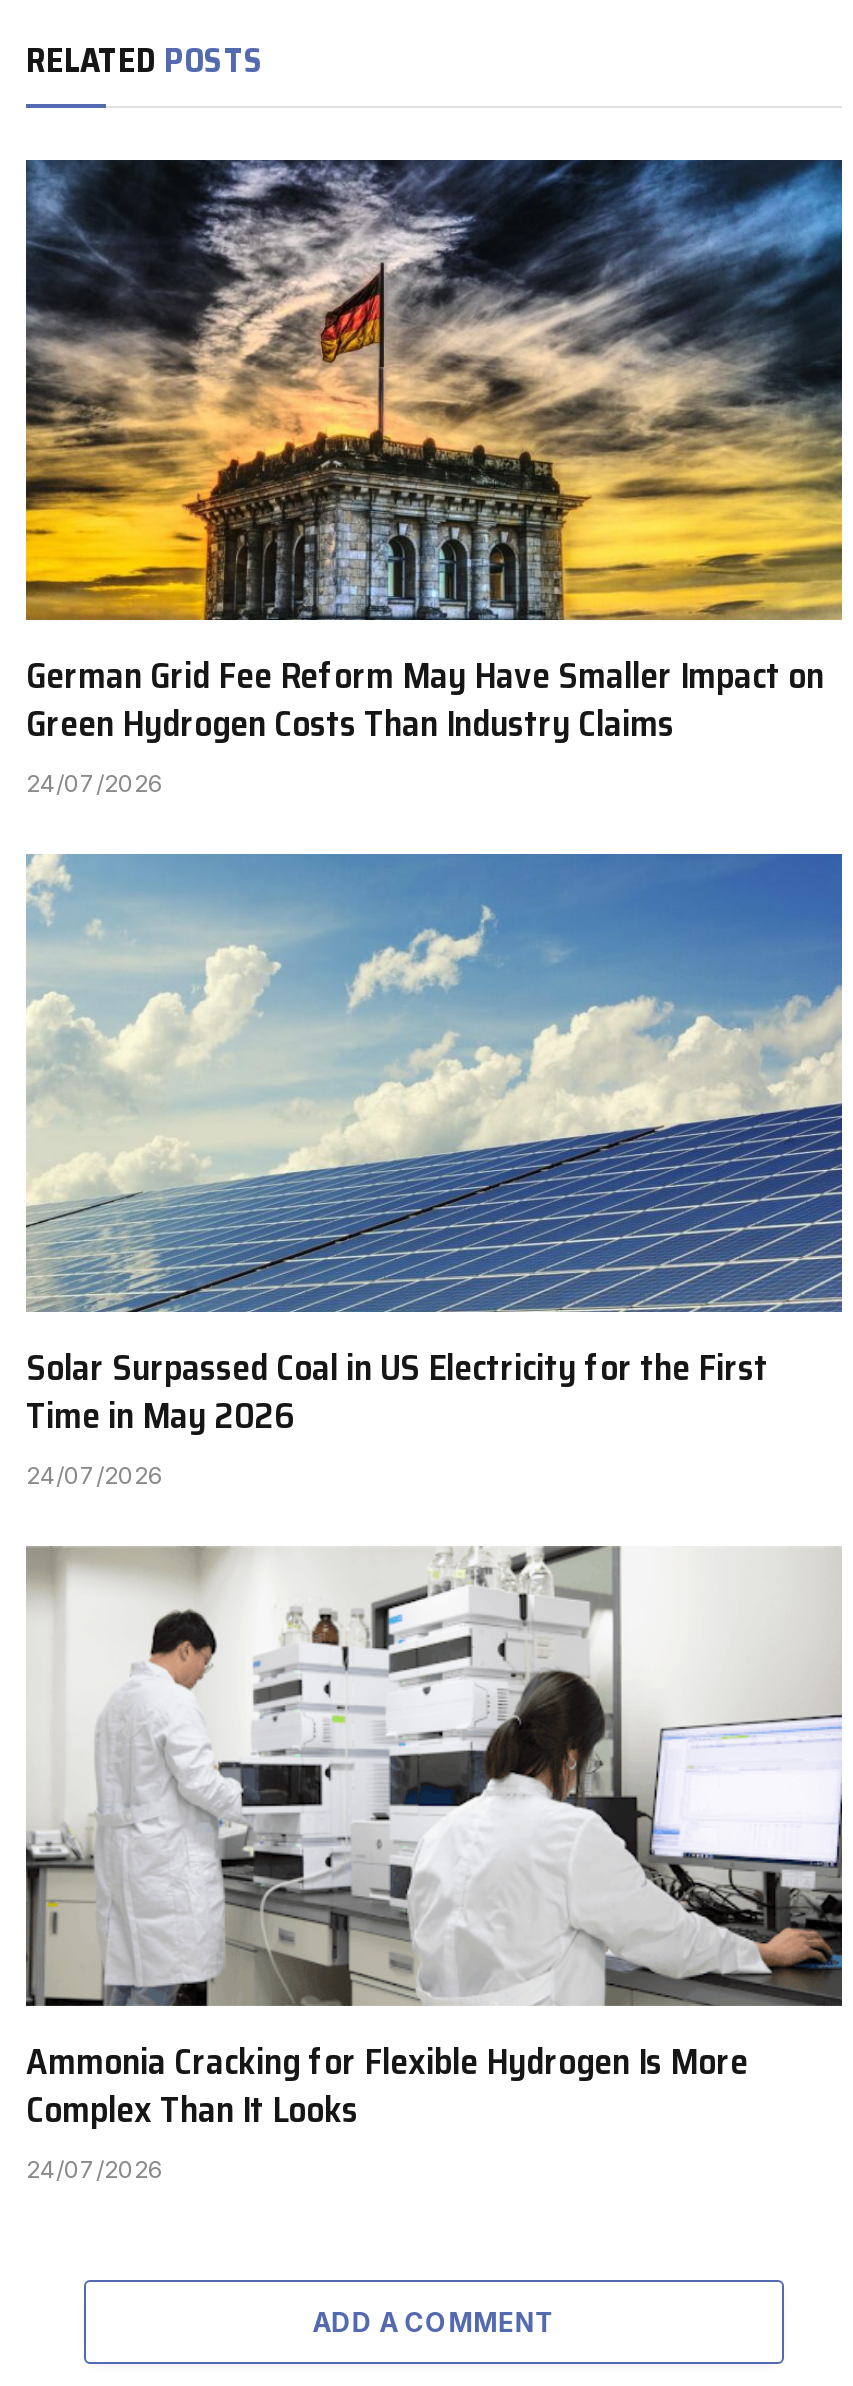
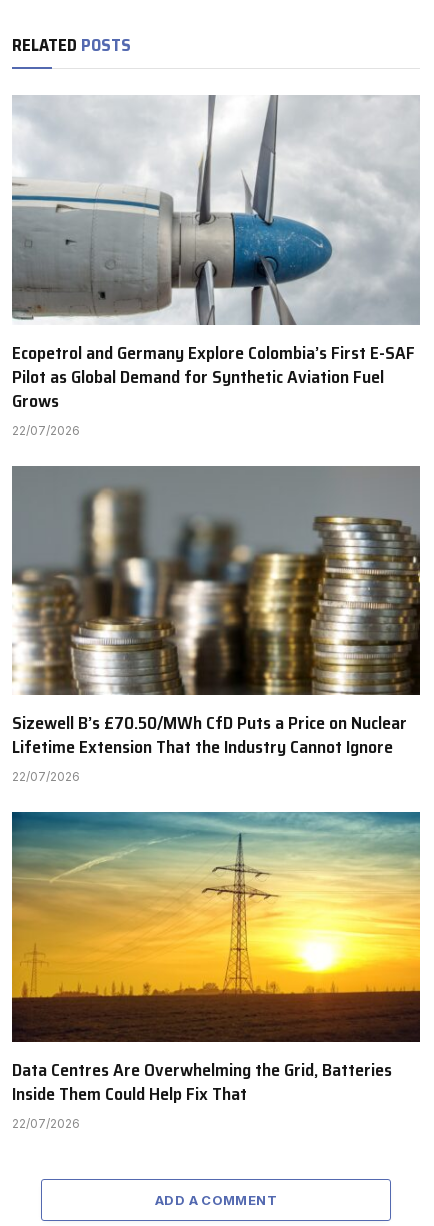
[24,158,844,798] [image] | German Grid Fee Reform May Have Smaller Impact on | Green Hydrogen Costs Than Industry Claims | 24/07/2026 -> [11,95,420,438] [image] | Ecopetrol and Germany Explore Colombia’s First E-SAF | Pilot as Global Demand for Synthetic Aviation Fuel | Grows | 22/07/2026
[26,854,844,1491] [image] | Solar Surpassed Coal in US Electricity for the First | Time in May 2026 | 24/07/2026 -> [12,466,421,784] [image] | Sizewell B’s £70.50/MWh CfD Puts a Price on Nuclear | Lifetime Extension That the Industry Cannot Ignore | 22/07/2026
[24,1544,844,2184] [image] | Ammonia Cracking for Flexible Hydrogen Is More | Complex Than It Looks | 24/07/2026 -> [11,811,421,1131] [image] | Data Centres Are Overwhelming the Grid, Batteries | Inside Them Could Help Fix That | 22/07/2026

